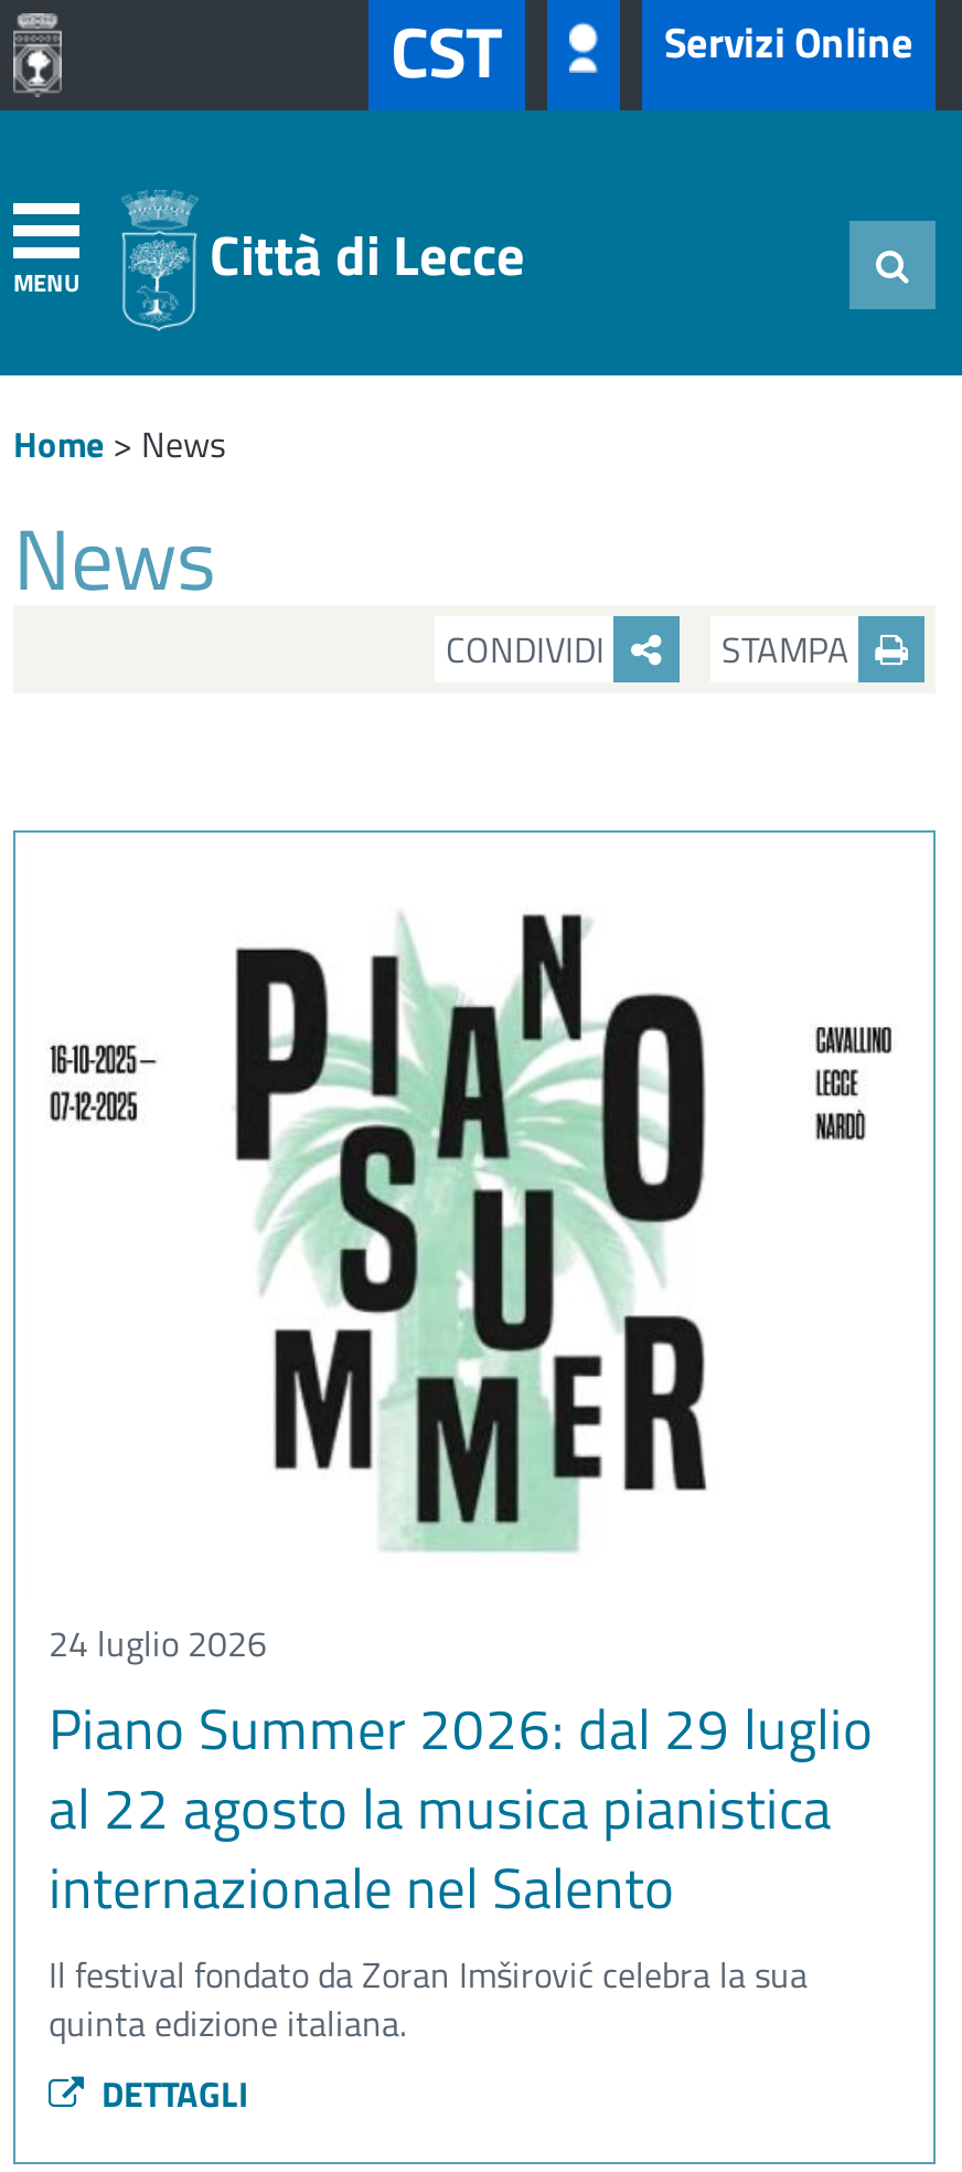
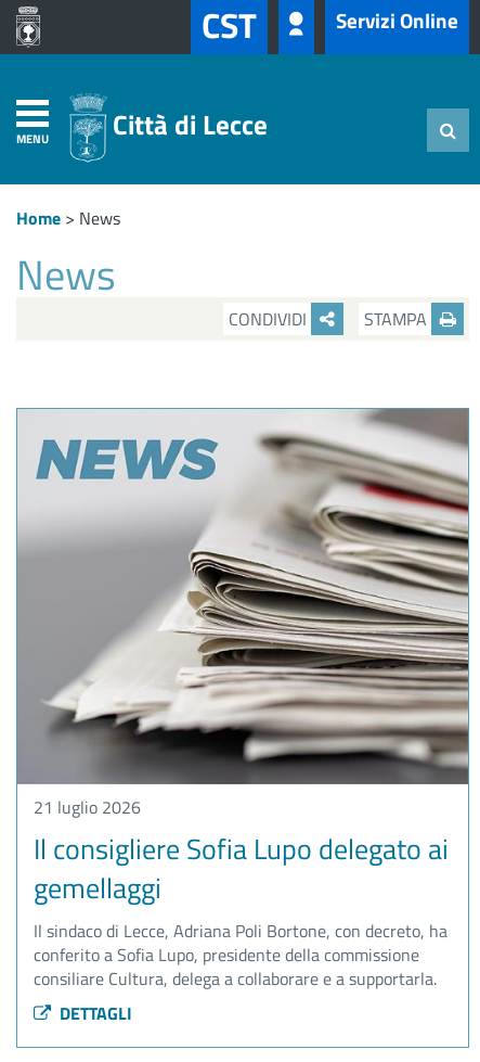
[15,833,933,2049] [image] | 24 luglio 2026 | Piano Summer 2026: dal 29 luglio | al 22 agosto la musica pianistica | internazionale nel Salento | Il festival fondato da Zoran Imširović celebra la sua | quinta edizione italiana. -> [16,408,469,991] [image] | 21 luglio 2026 | Il consigliere Sofia Lupo delegato ai | gemellaggi | Il sindaco di Lecce, Adriana Poli Bortone, con decreto, ha | conferito a Sofia Lupo, presidente della commissione | consiliare Cultura, delega a collaborare e a supportarla.

